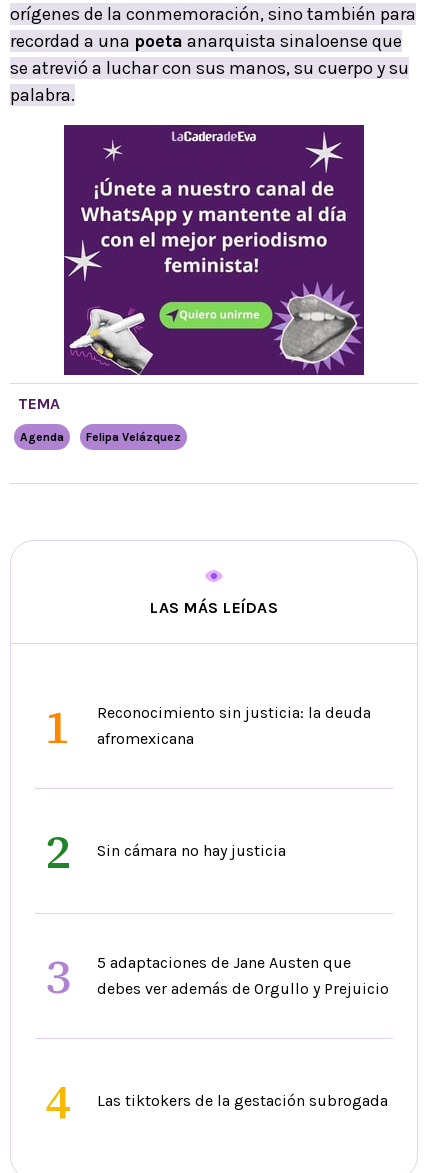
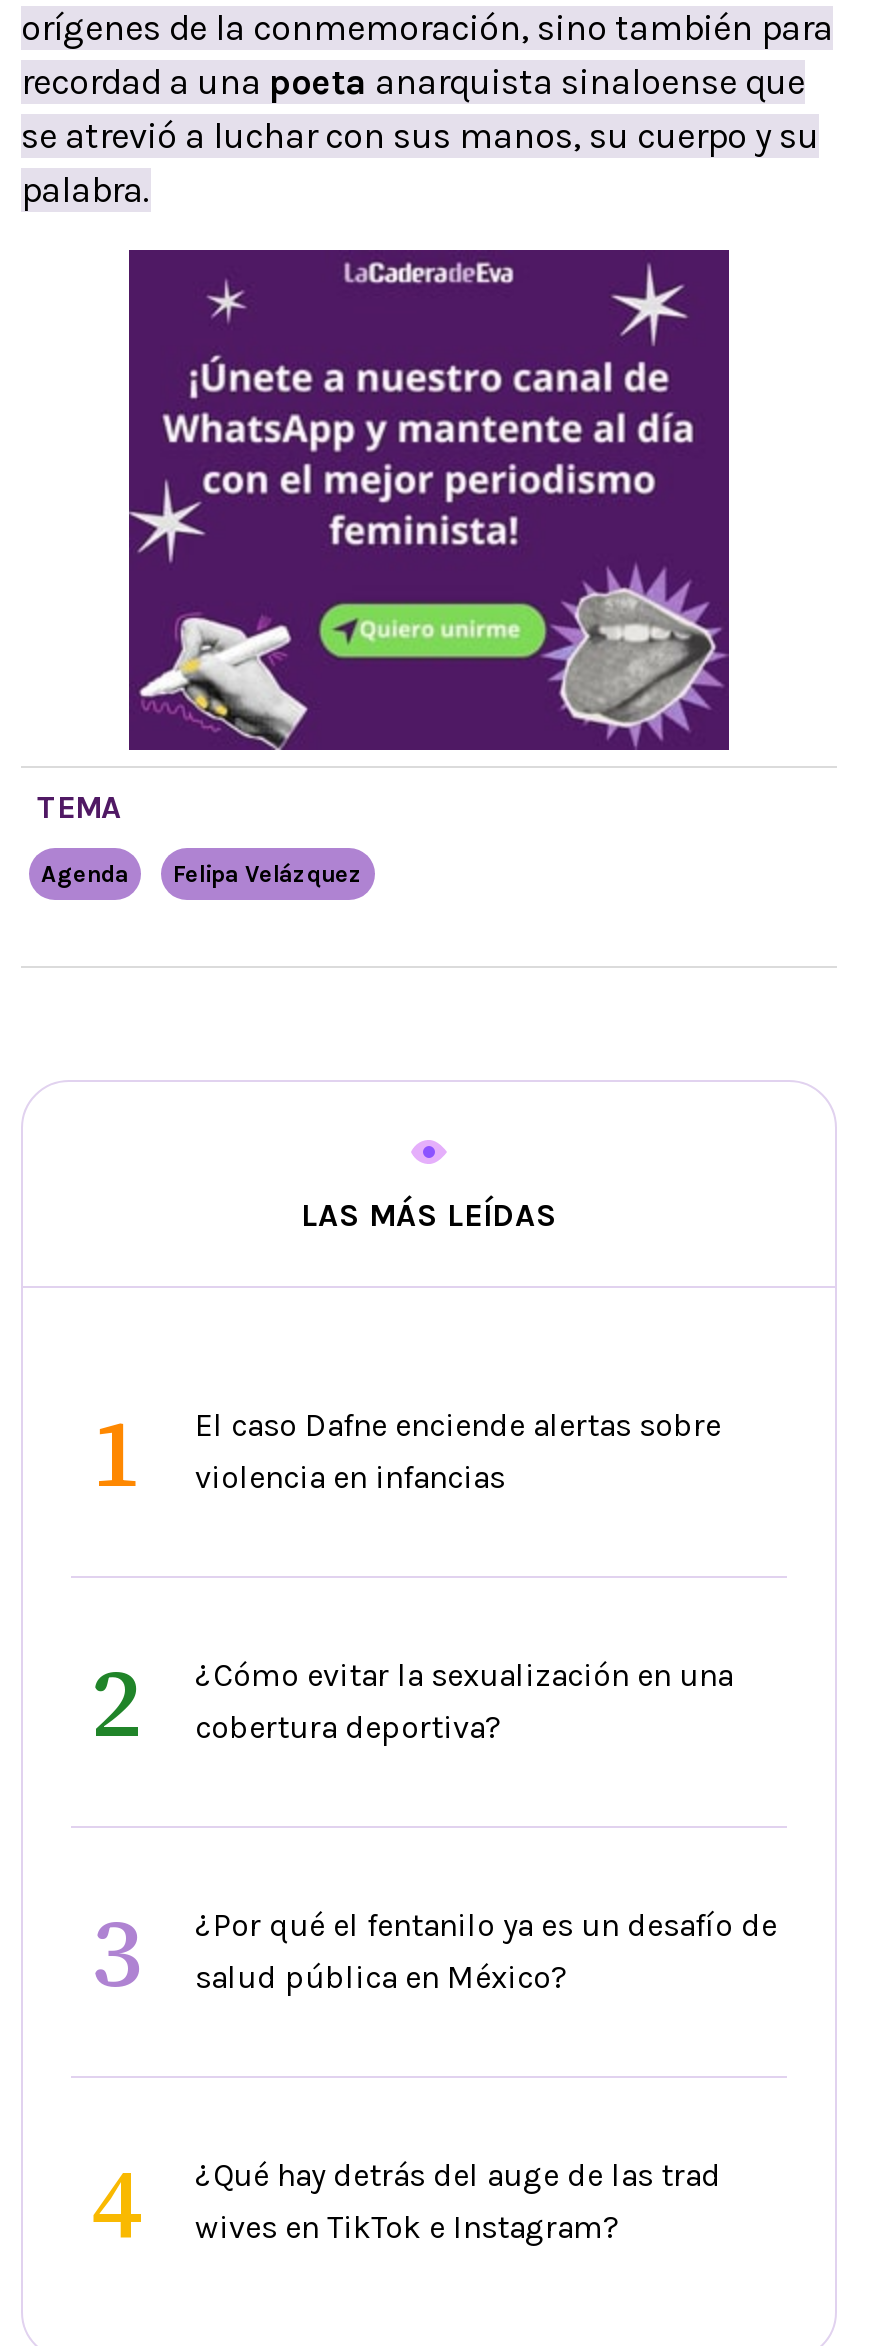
[97,703,371,748] Reconocimiento sin justicia: la deuda | afromexicana -> [195,1407,721,1497] El caso Dafne enciende alertas sobre | violencia en infancias
[97,841,286,860] Sin cámara no hay justicia -> [195,1657,733,1747] ¿Cómo evitar la sexualización en una | cobertura deportiva?
[97,953,389,998] 5 adaptaciones de Jane Austen que | debes ver además de Orgullo y Prejuicio -> [195,1907,777,1997] ¿Por qué el fentanilo ya es un desafío de | salud pública en México?
[97,1091,388,1110] Las tiktokers de la gestación subrogada -> [195,2157,721,2247] ¿Qué hay detrás del auge de las trad | wives en TikTok e Instagram?

